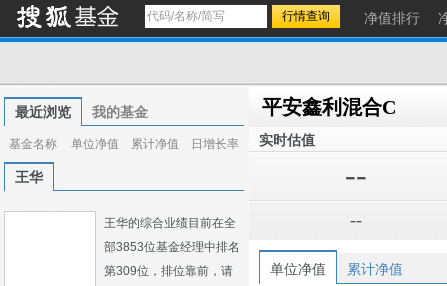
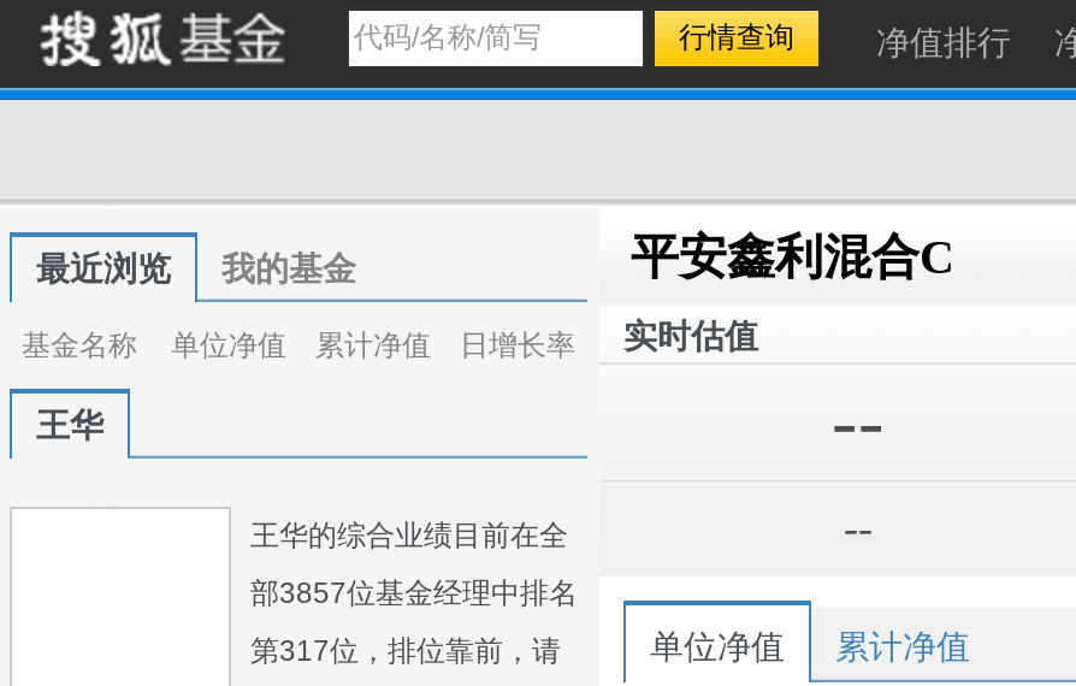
[104,240,240,254] 部3853位基金经理中排名 -> [250,576,578,610] 部3857位基金经理中排名
[104,264,233,278] 第309位，排位靠前，请 -> [250,634,561,668] 第317位，排位靠前，请

